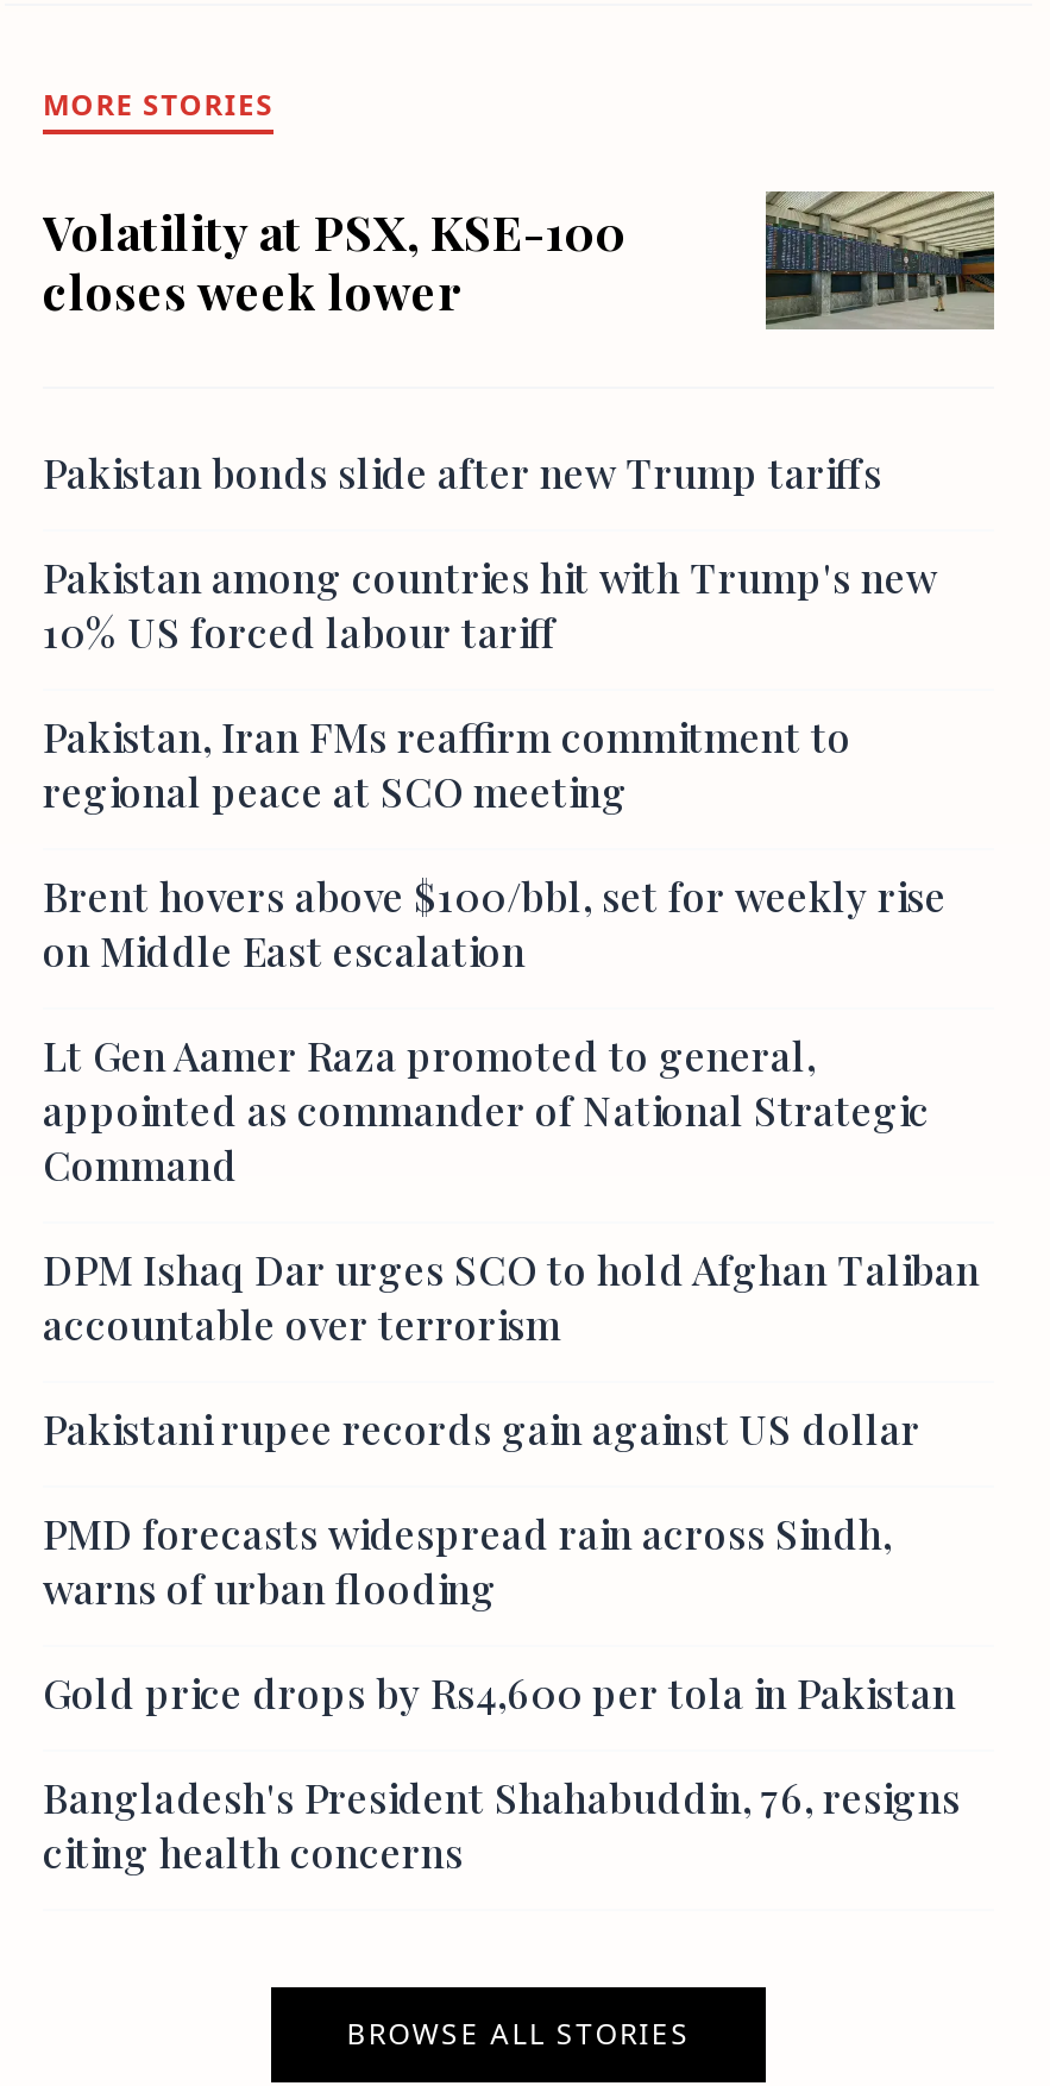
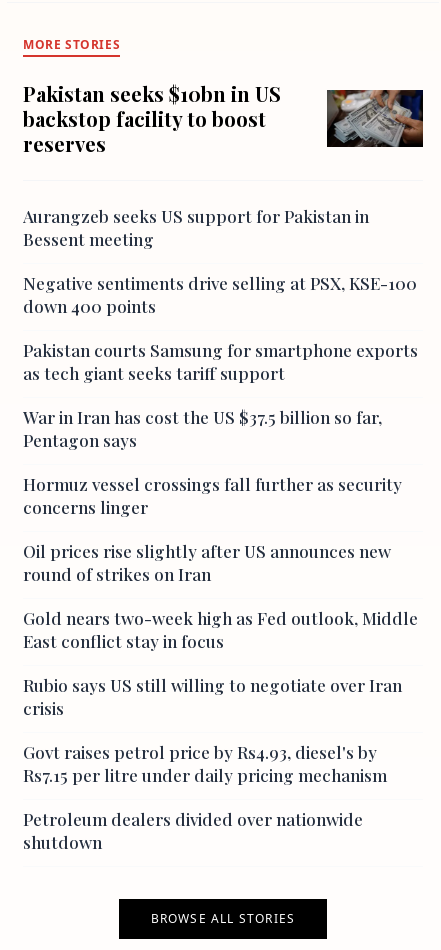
[43,199,625,322] Volatility at PSX, KSE-100 | closes week lower -> [23,80,281,157] Pakistan seeks $10bn in US | backstop facility to boost | reserves
[763,189,994,332] [image] -> [326,89,424,148] [image]
[43,446,882,498] Pakistan bonds slide after new Trump tariffs -> [23,205,369,250] Aurangzeb seeks US support for Pakistan in | Bessent meeting
[43,550,937,657] Pakistan among countries hit with Trump's new | 10% US forced labour tariff -> [23,272,417,317] Negative sentiments drive selling at PSX, KSE-100 | down 400 points
[43,710,851,817] Pakistan, Iran FMs reaffirm commitment to | regional peace at SCO meeting -> [23,339,418,384] Pakistan courts Samsung for smartphone exports | as tech giant seeks tariff support
[43,869,947,976] Brent hovers above $100/bbl, set for weekly rise | on Middle East escalation -> [23,406,382,451] War in Iran has cost the US $37.5 billion so far, | Pentagon says
[43,1028,930,1190] Lt Gen Aamer Raza promoted to general, | appointed as commander of National Strategic | Command -> [23,473,402,518] Hormuz vessel crossings fall further as security | concerns linger
[43,1242,980,1349] DPM Ishaq Dar urges SCO to hold Afghan Taliban | accountable over terrorism -> [23,540,391,585] Oil prices rise slightly after US announces new | round of strikes on Iran
[43,1402,920,1454] Pakistani rupee records gain against US dollar -> [23,607,418,652] Gold nears two-week high as Fed outlook, Middle | East conflict stay in focus
[43,1506,892,1613] PMD forecasts widespread rain across Sindh, | warns of urban flooding -> [23,674,402,719] Rubio says US still willing to negotiate over Iran | crisis
[43,1666,956,1718] Gold price drops by Rs4,600 per tola in Pakistan -> [23,741,387,786] Govt raises petrol price by Rs4.93, diesel's by | Rs7.15 per litre under daily pricing mechanism
[43,1770,961,1877] Bangladesh's President Shahabuddin, 76, resigns | citing health concerns -> [23,808,363,853] Petroleum dealers divided over nationwide | shutdown

